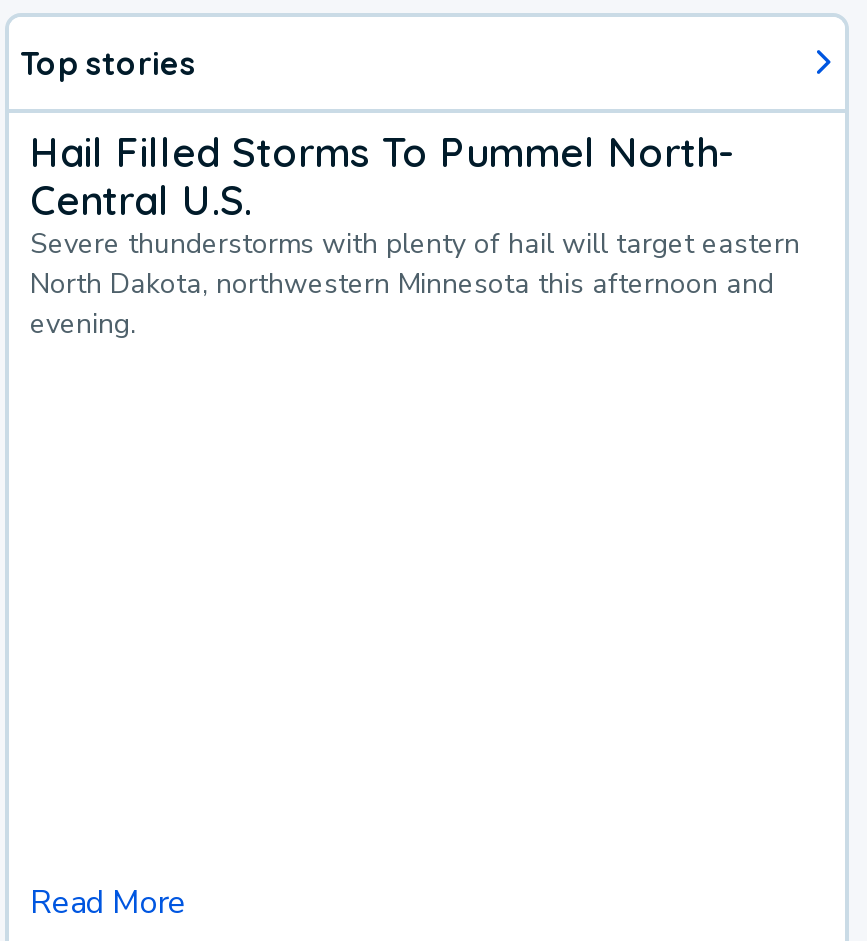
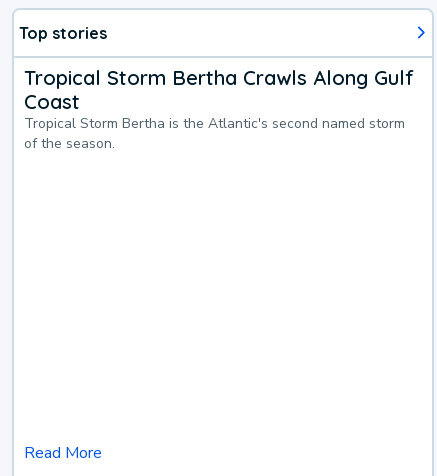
[30,126,800,342] Hail Filled Storms To Pummel North- | Central U.S. | Severe thunderstorms with plenty of hail will target eastern | North Dakota, northwestern Minnesota this afternoon and | evening. -> [24,65,414,153] Tropical Storm Bertha Crawls Along Gulf | Coast | Tropical Storm Bertha is the Atlantic's second named storm | of the season.

